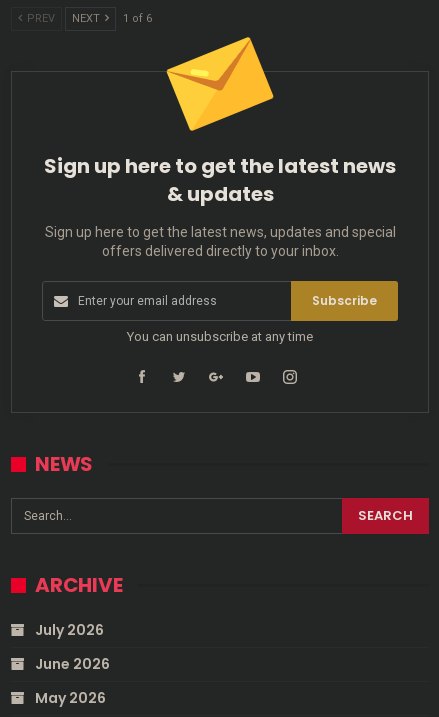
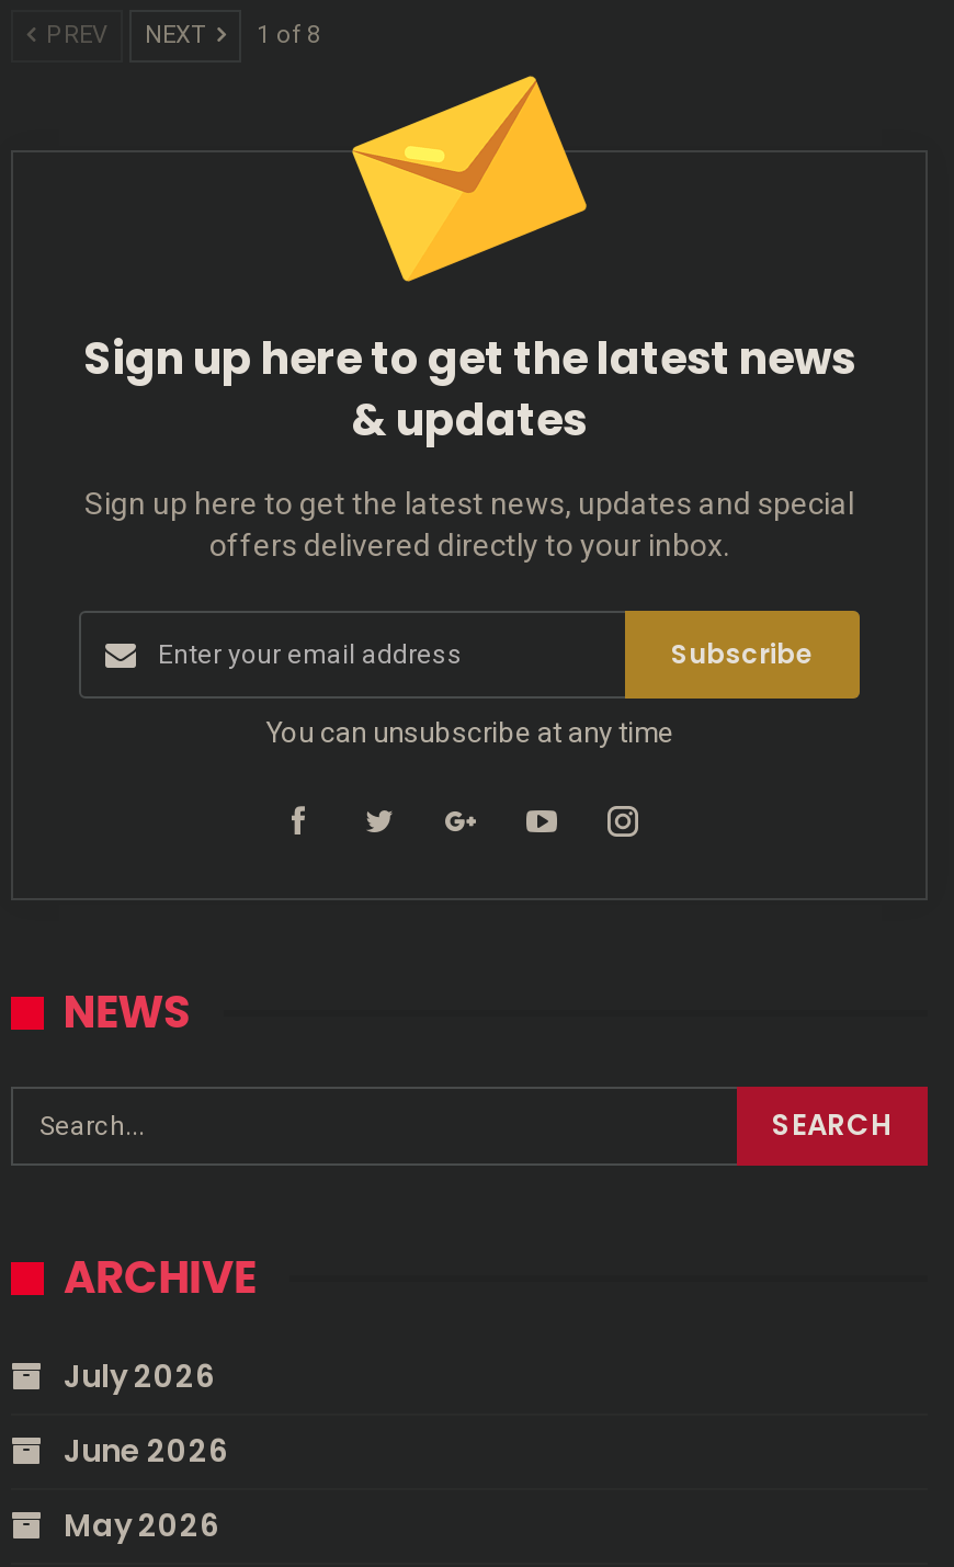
[24,12,152,25] PREV NEXT 1 of 6 -> [39,21,320,50] PREV NEXT 1 of 8

